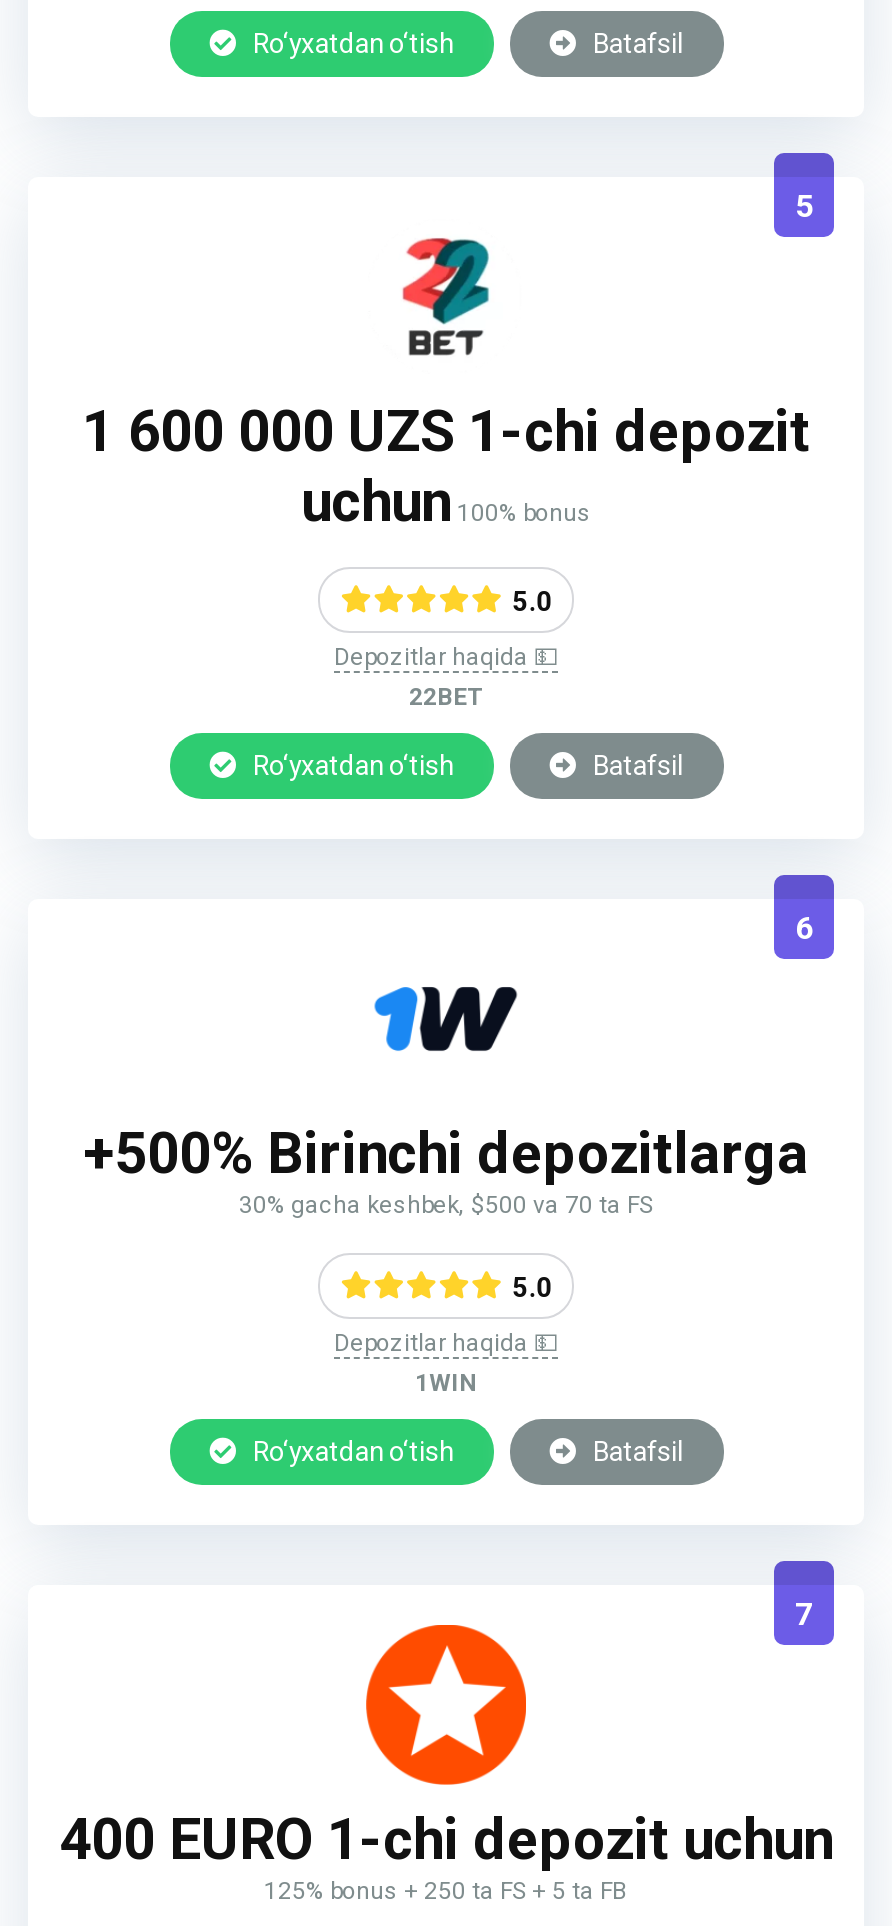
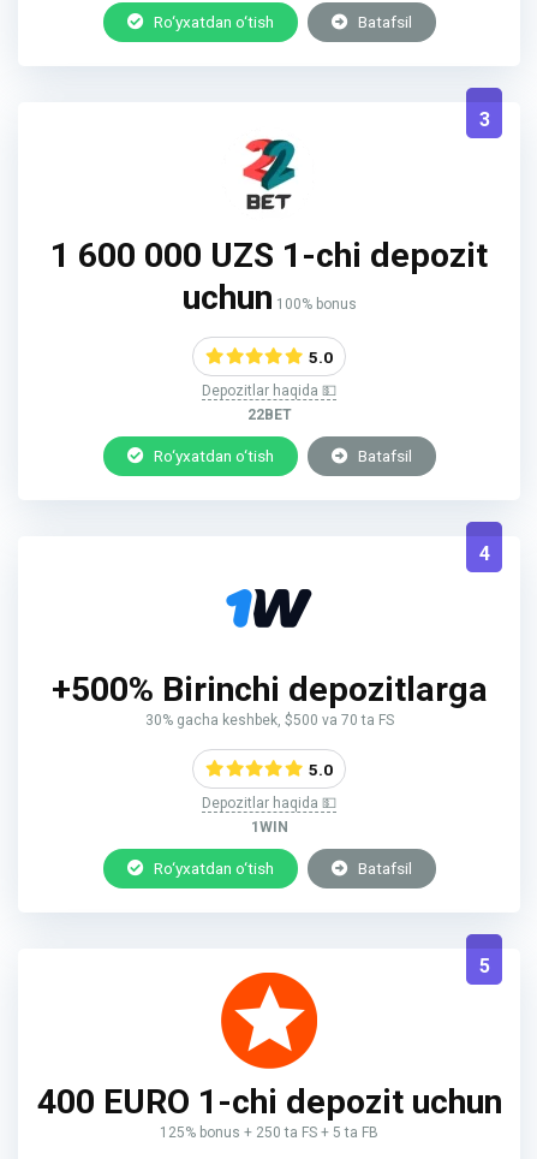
[795,187,813,225] 5 -> [479,108,490,131] 3
[795,909,813,947] 6 -> [479,542,490,565] 4
[795,1595,813,1633] 7 -> [479,955,490,978] 5

